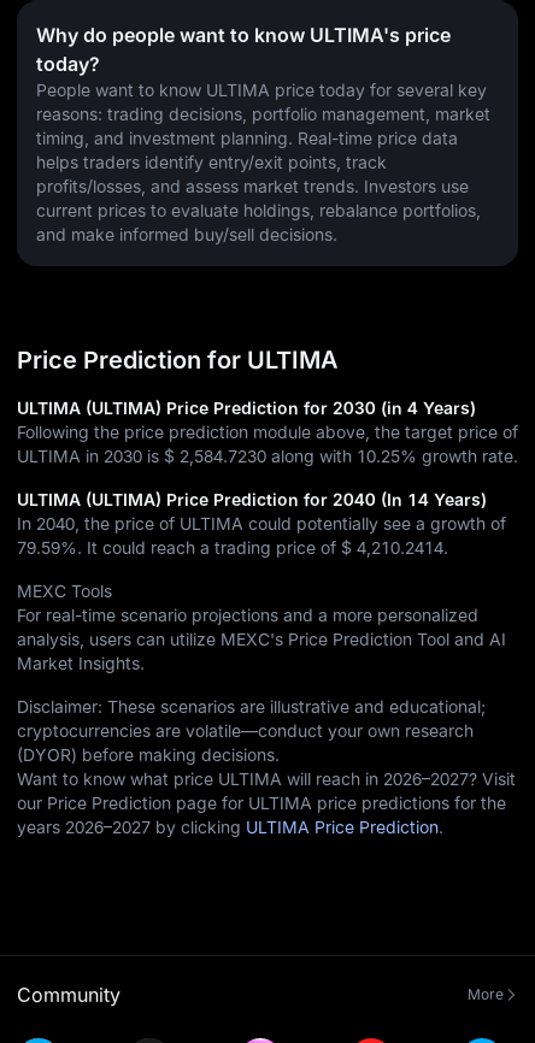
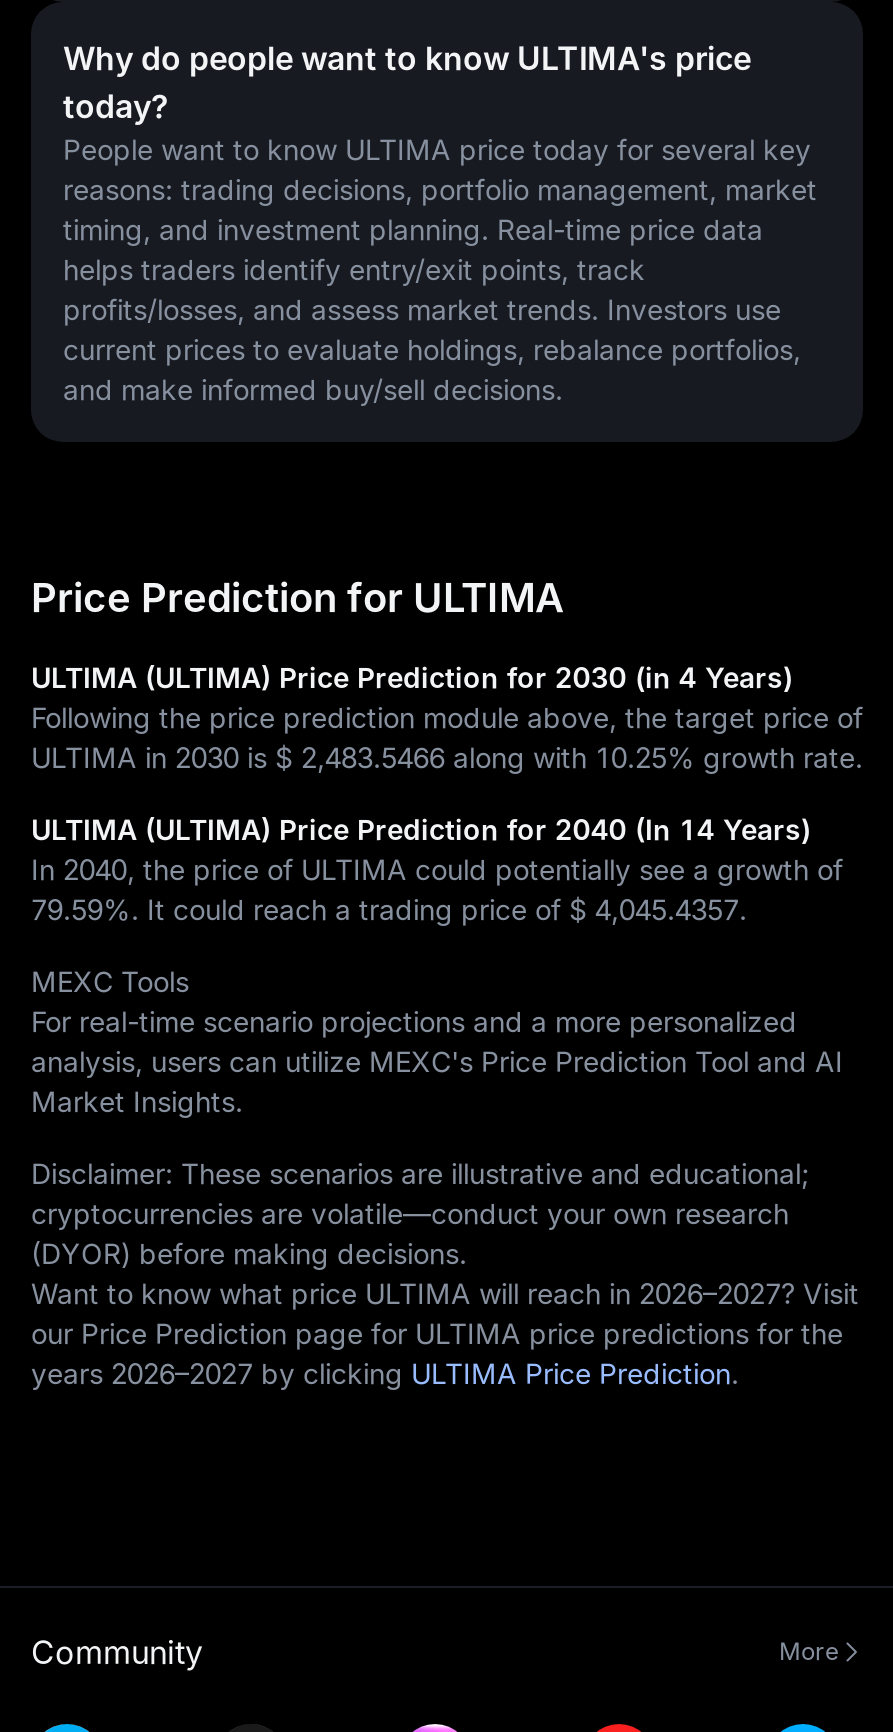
[17,446,518,466] ULTIMA in 2030 is $ 2,584.7230 along with 10.25% growth rate. -> [31,740,863,774] ULTIMA in 2030 is $ 2,483.5466 along with 10.25% growth rate.
[17,537,448,558] 79.59%. It could reach a trading price of $ 4,210.2414. -> [31,892,747,926] 79.59%. It could reach a trading price of $ 4,045.4357.

